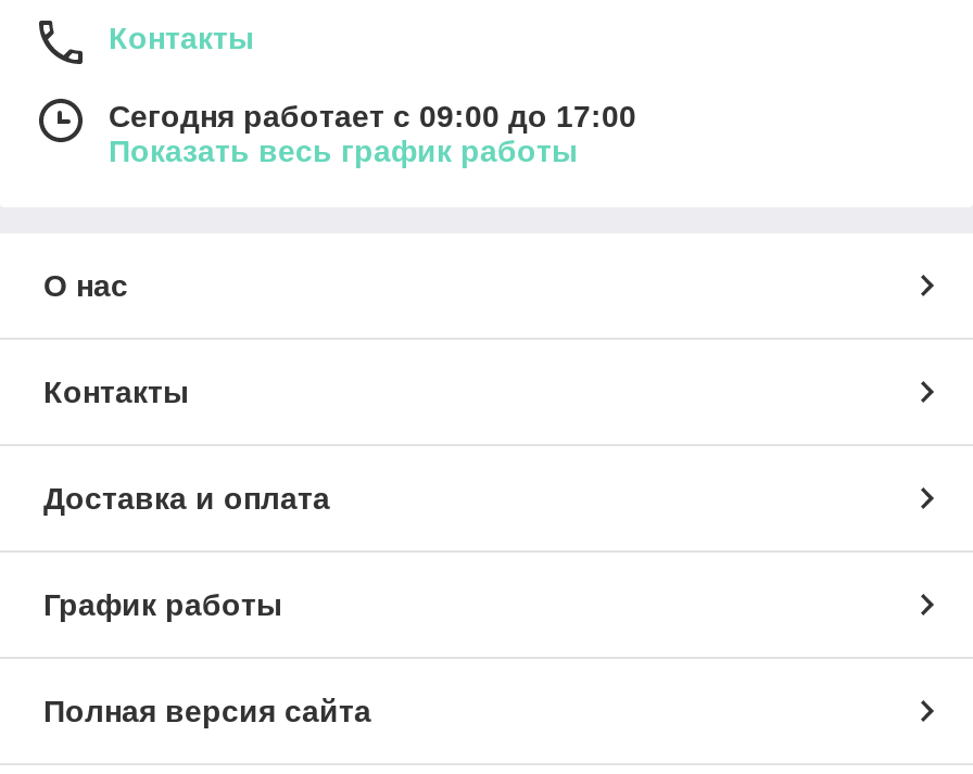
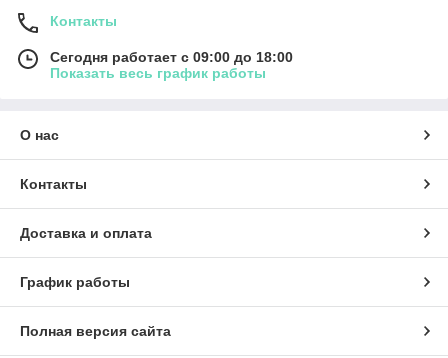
[109,100,636,134] Сегодня работает с 09:00 до 17:00 -> [50,49,293,65] Сегодня работает с 09:00 до 18:00

